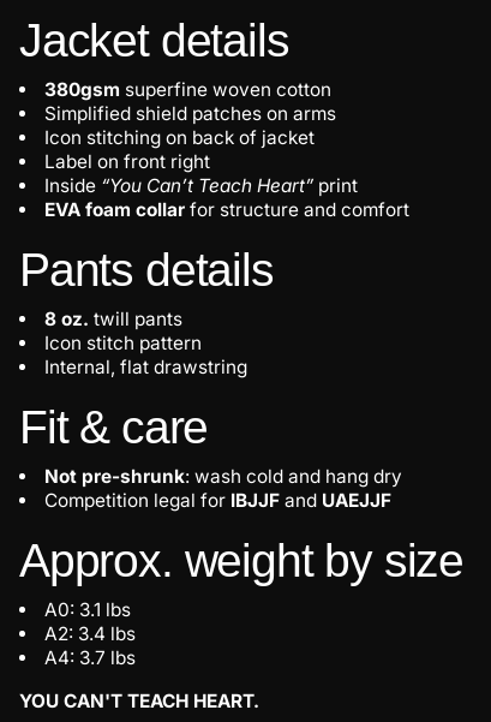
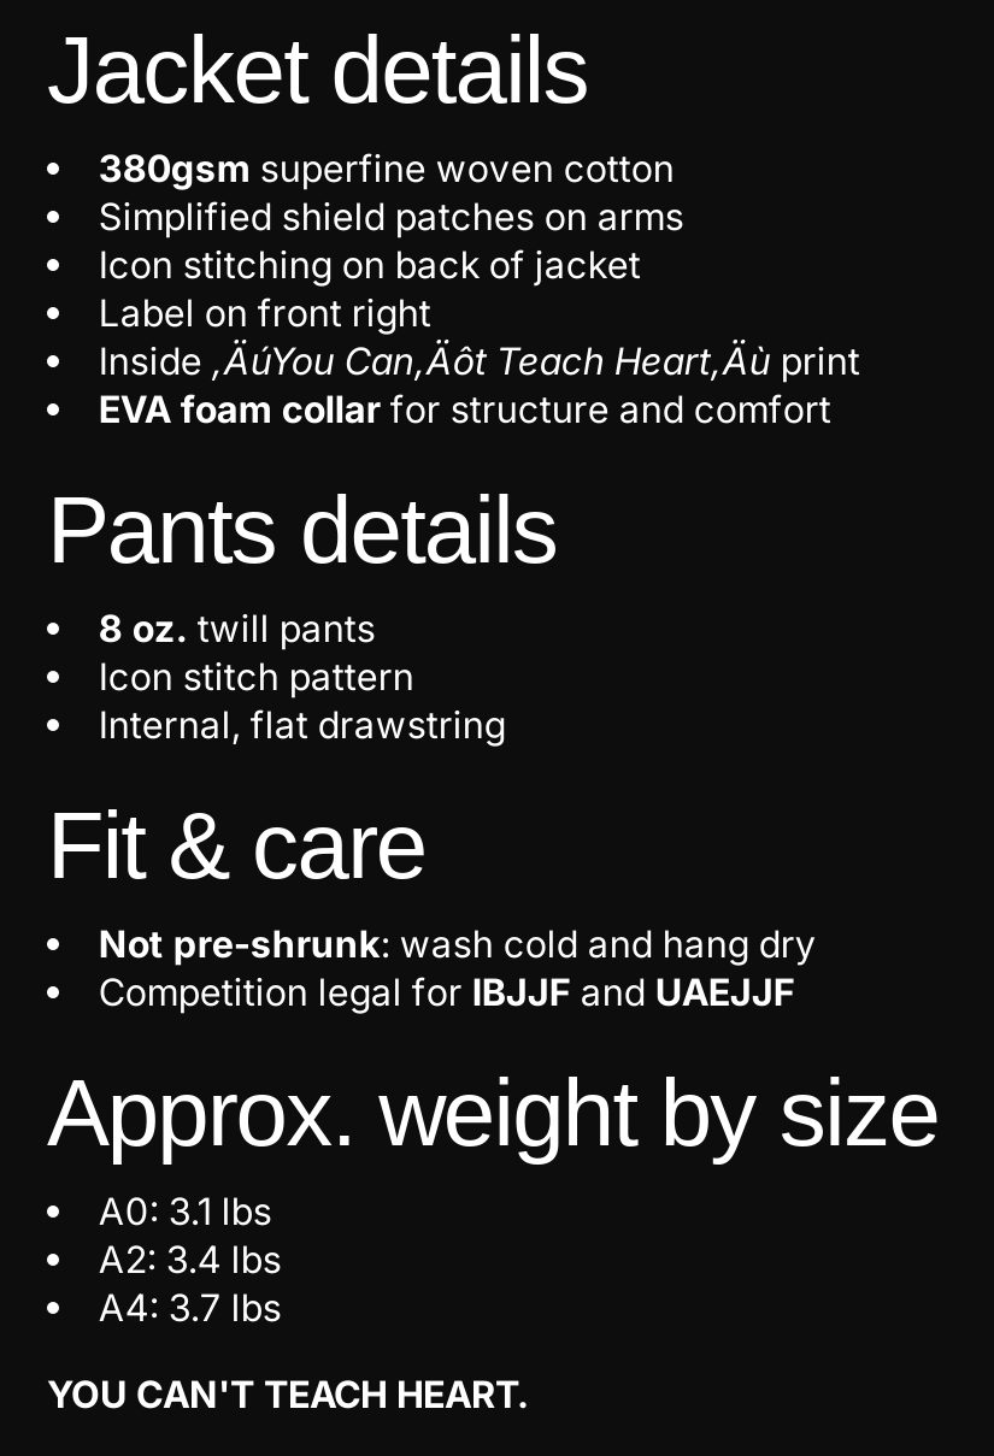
[45,174,358,197] Inside “You Can’t Teach Heart” print -> [99,338,860,384] Inside ‚ÄúYou Can‚Äôt Teach Heart‚Äù print

